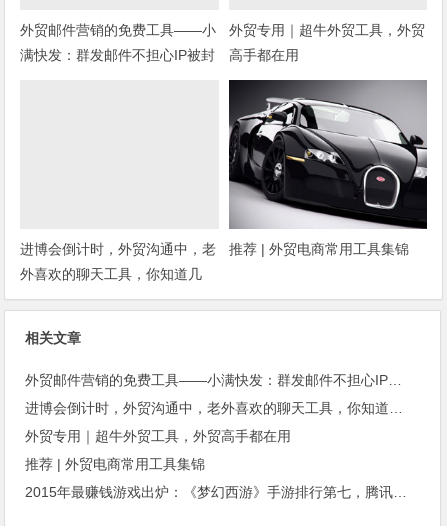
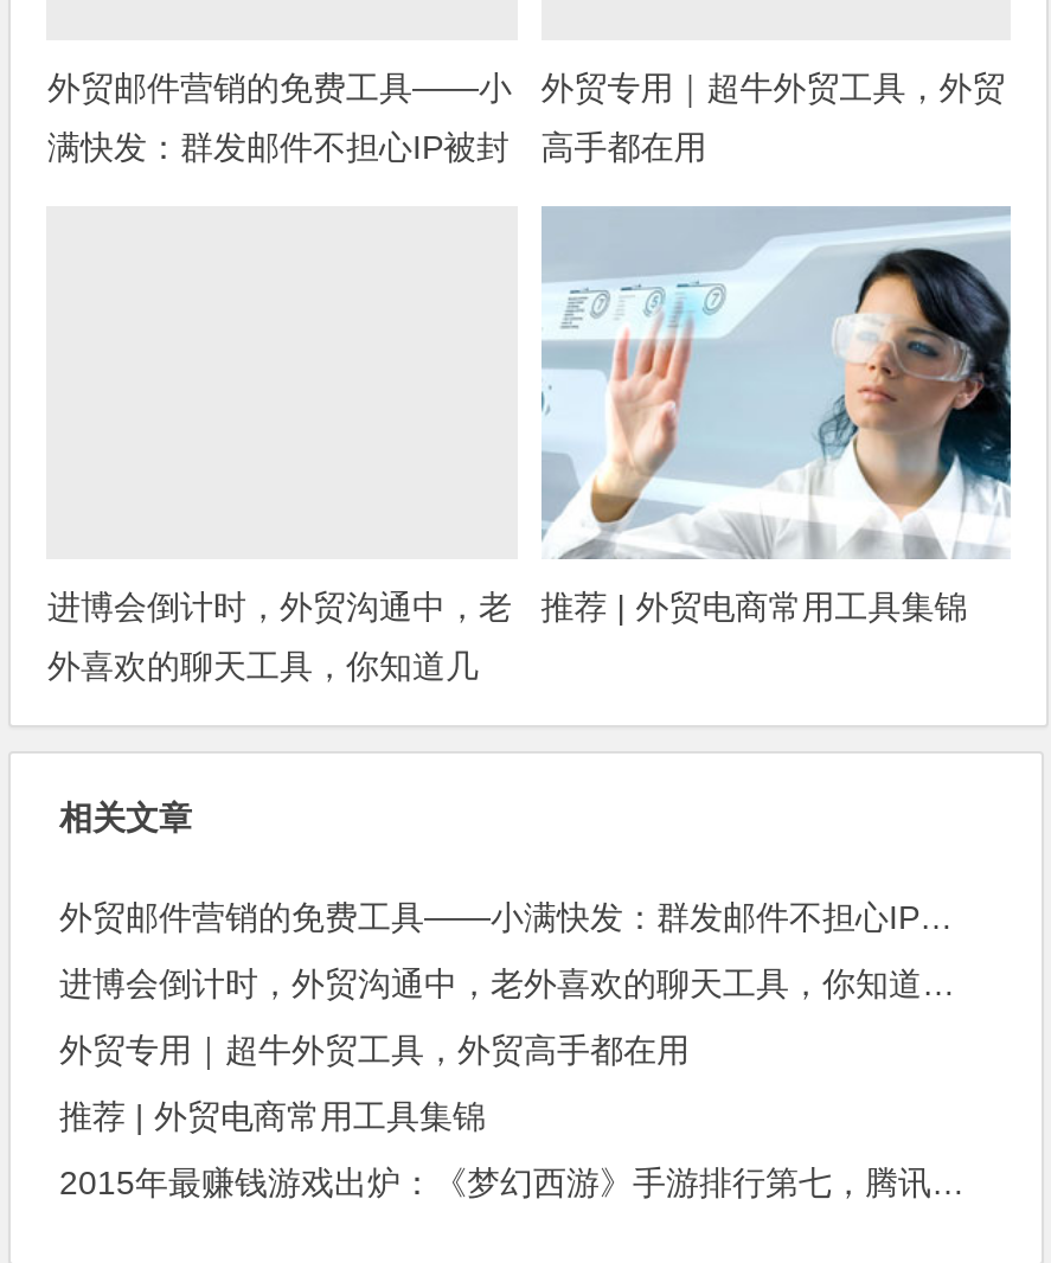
[228,79,428,230] [image] -> [541,206,1013,559] [image]

